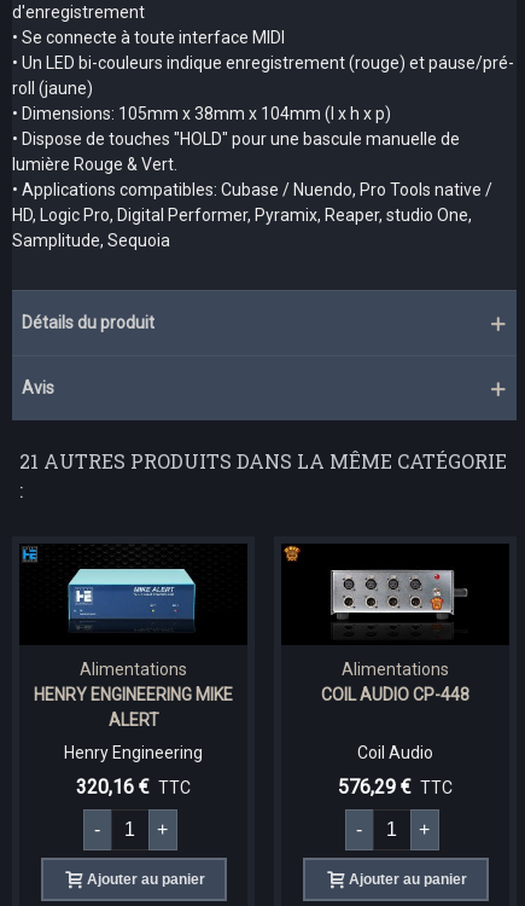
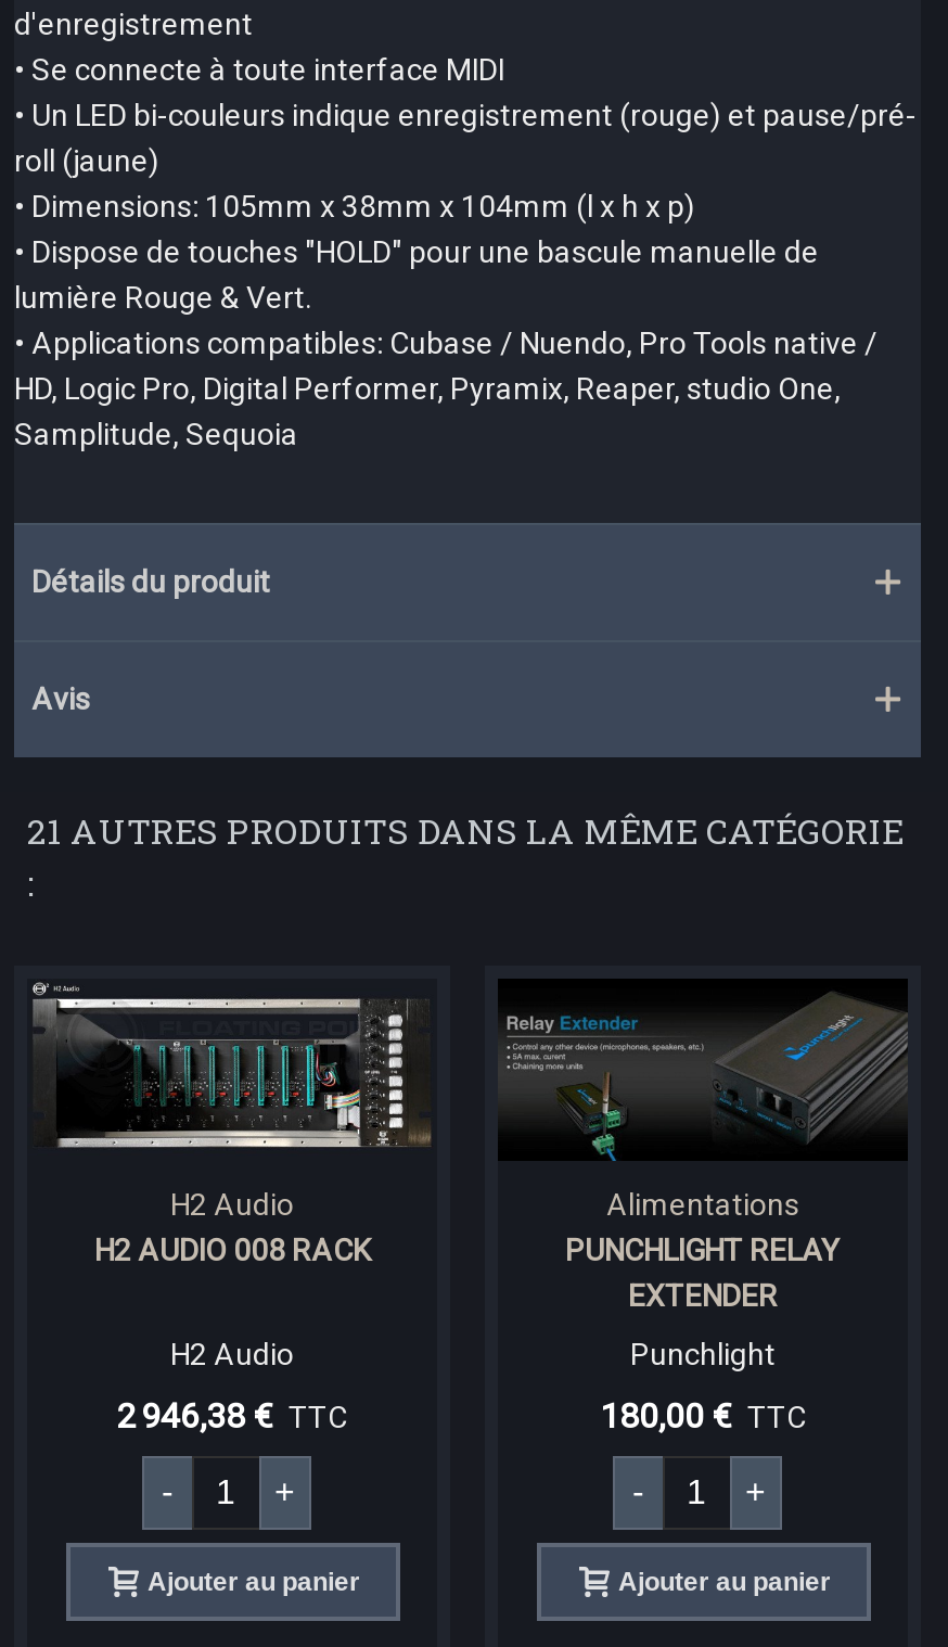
[19,544,247,730] [image] | Alimentations | HENRY ENGINEERING MIKE | ALERT -> [29,979,435,1266] [image] | H2 Audio | H2 AUDIO 008 RACK
[281,545,509,705] [image] | COIL AUDIO CP-448 -> [498,981,908,1311] [image] | PUNCHLIGHT RELAY | EXTENDER
[64,743,203,763] Henry Engineering -> [170,1335,294,1370] H2 Audio
[357,743,433,763] Coil Audio -> [630,1335,776,1370] Punchlight
[76,776,191,799] 320,16 € TTC -> [117,1394,347,1435] 2 946,38 € TTC
[338,776,453,799] 576,29 € TTC -> [600,1394,806,1435] 180,00 € TTC

